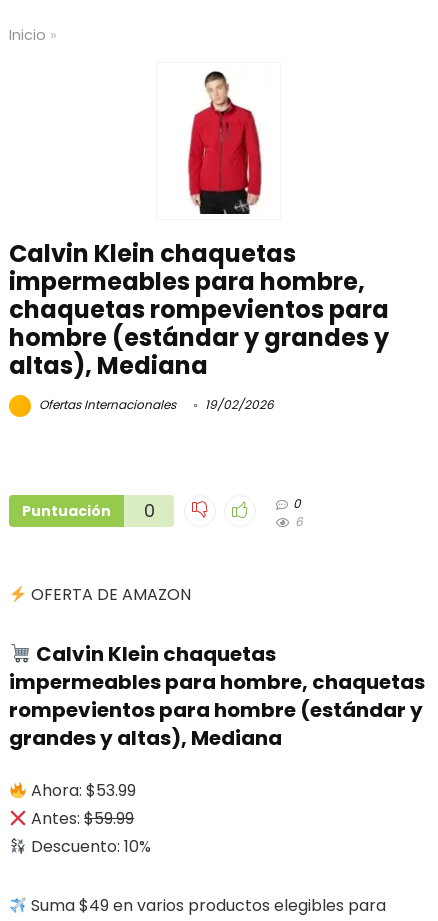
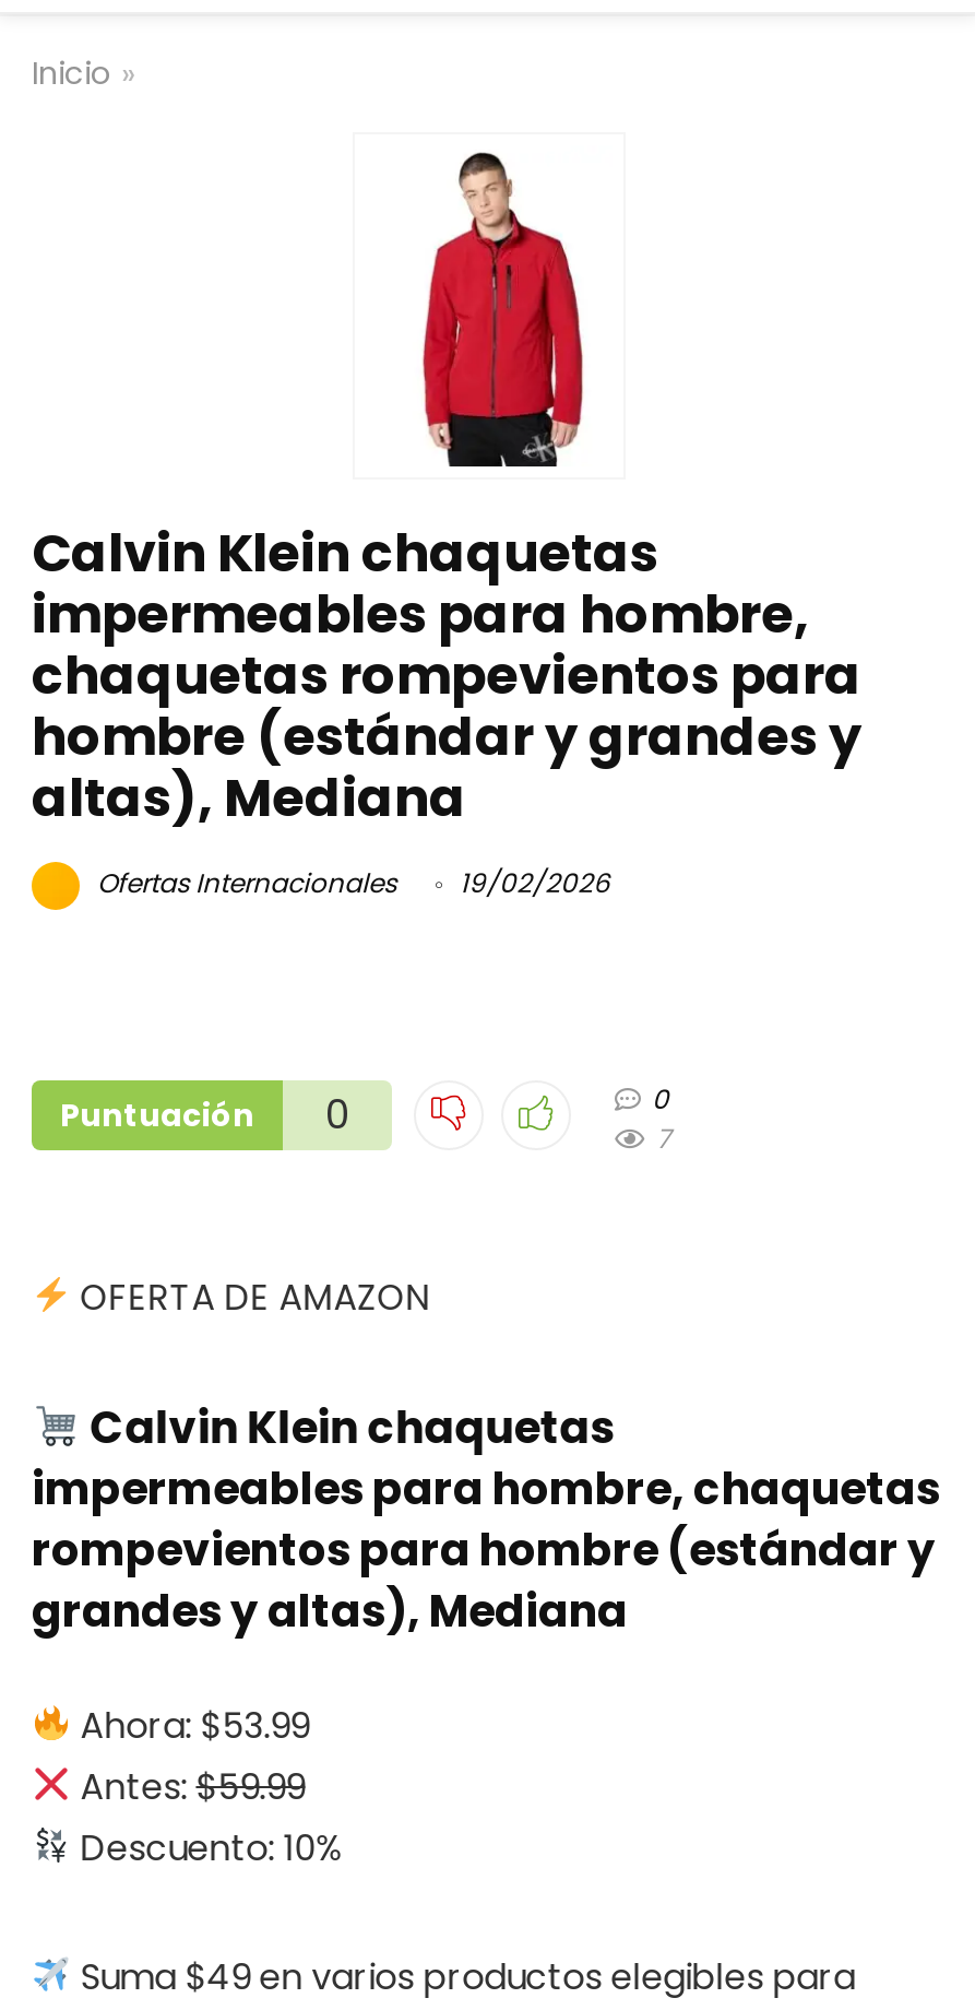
[295,513,303,530] 6 -> [656,1119,671,1156] 7

